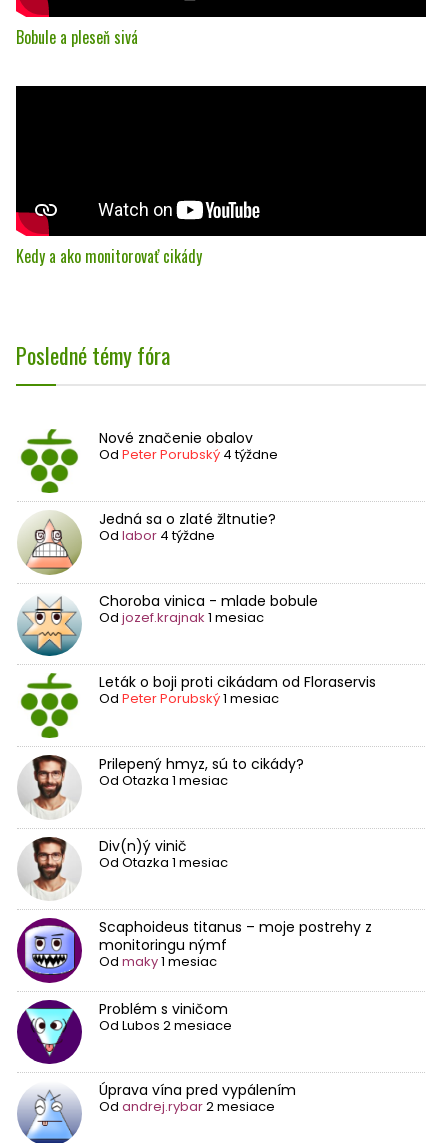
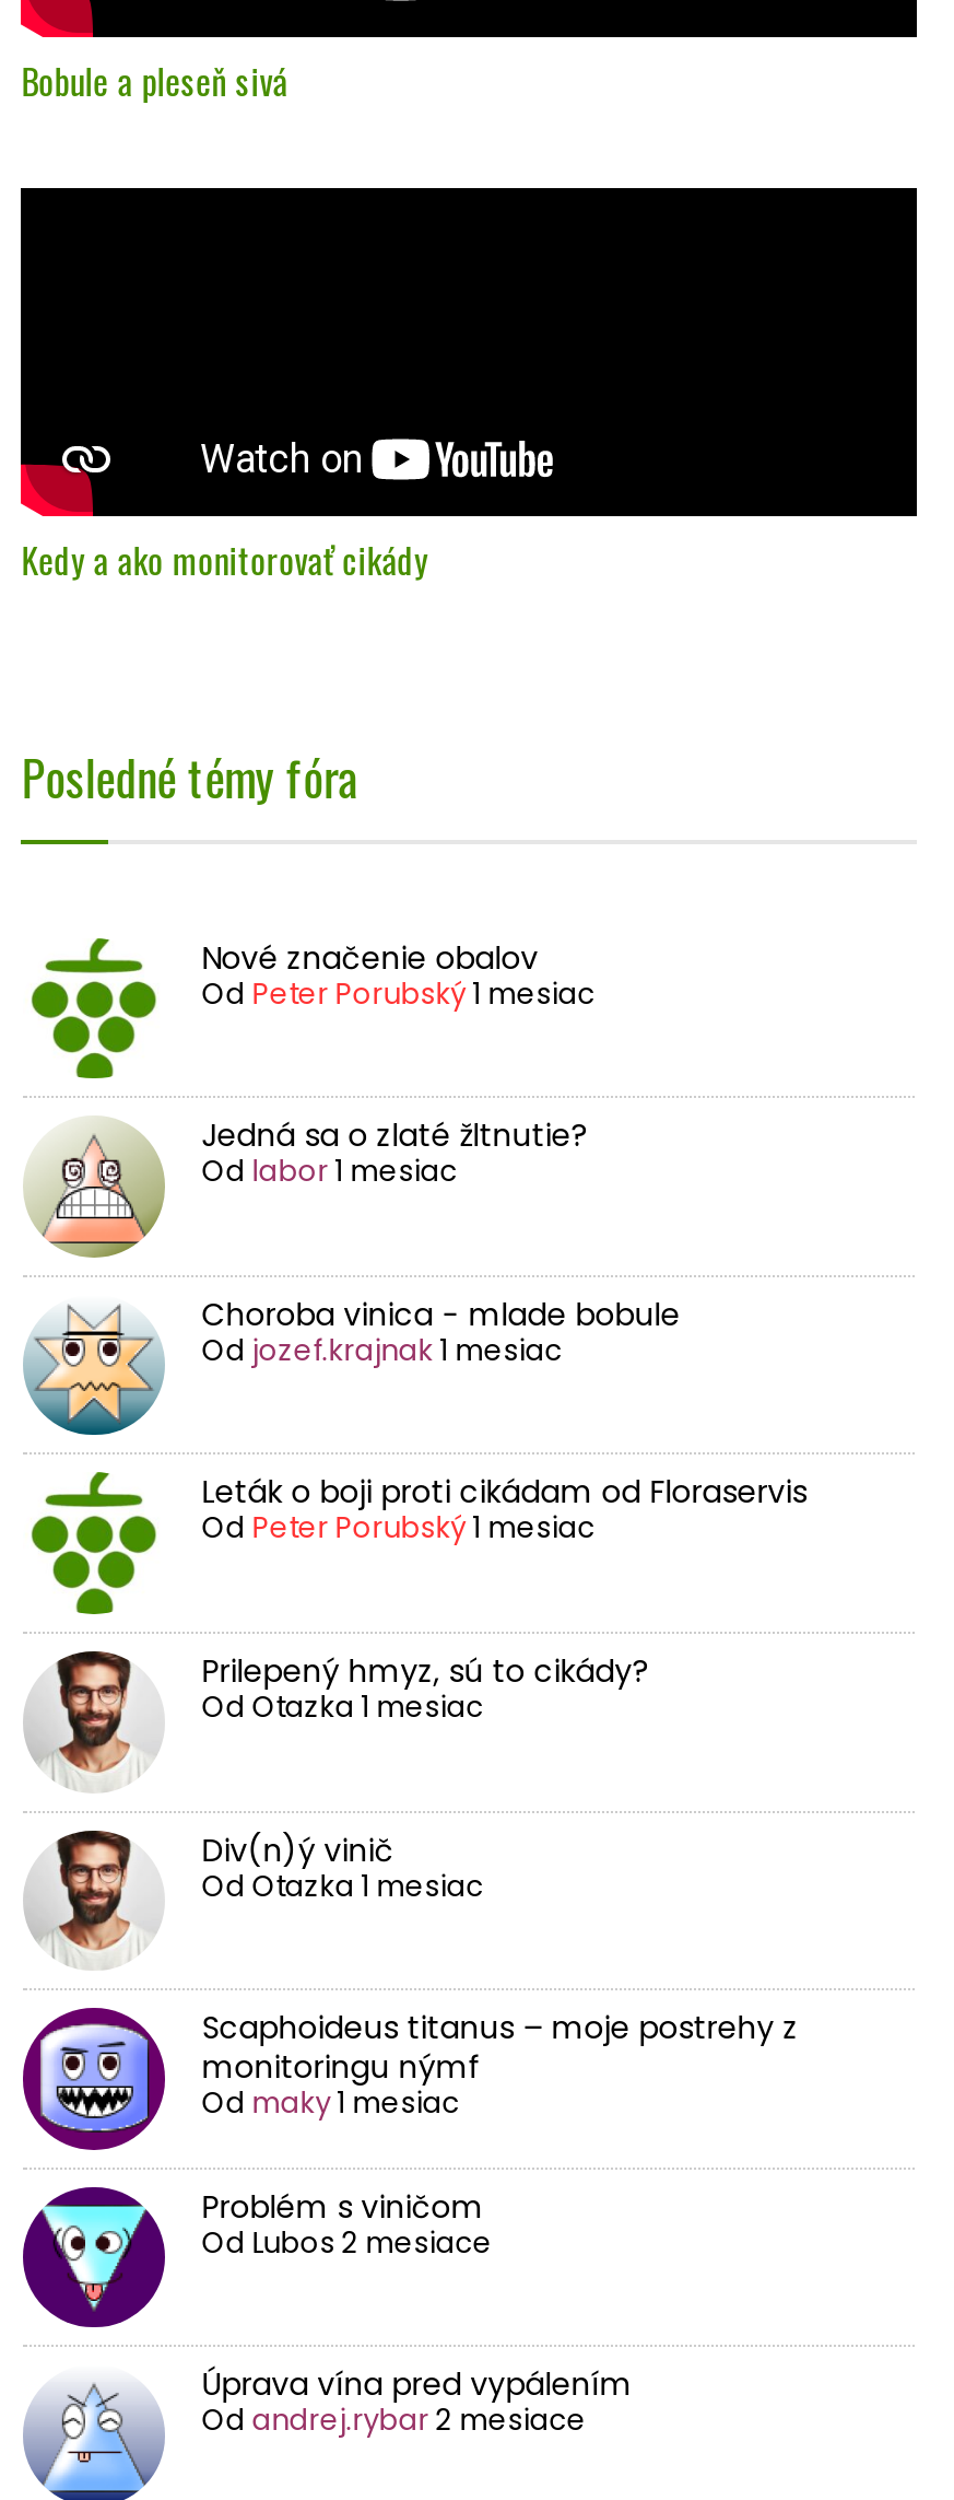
[99,445,278,464] Od Peter Porubský 4 týždne -> [202,973,595,1014] Od Peter Porubský 1 mesiac
[99,526,215,545] Od labor 4 týždne -> [202,1151,457,1193] Od labor 1 mesiac

